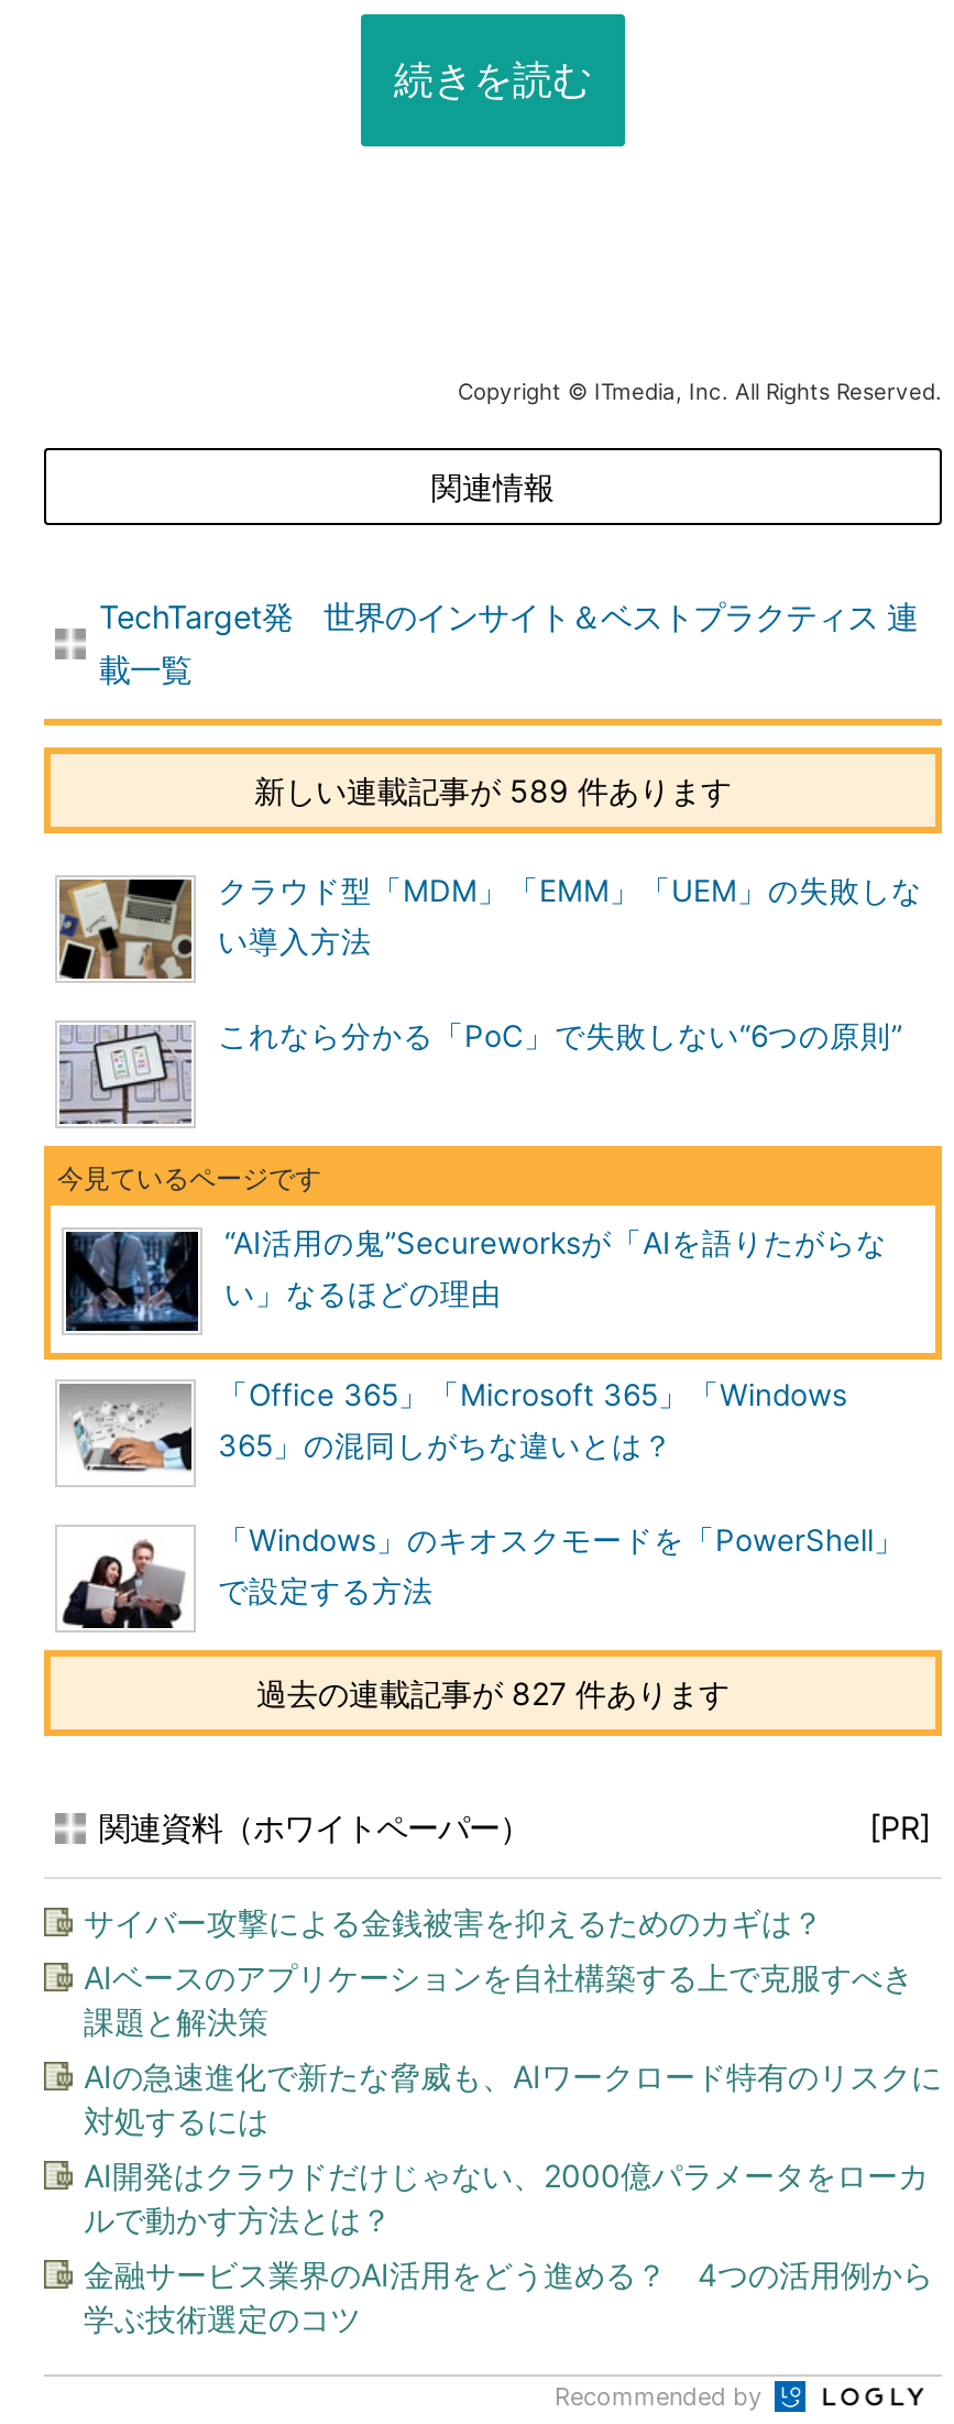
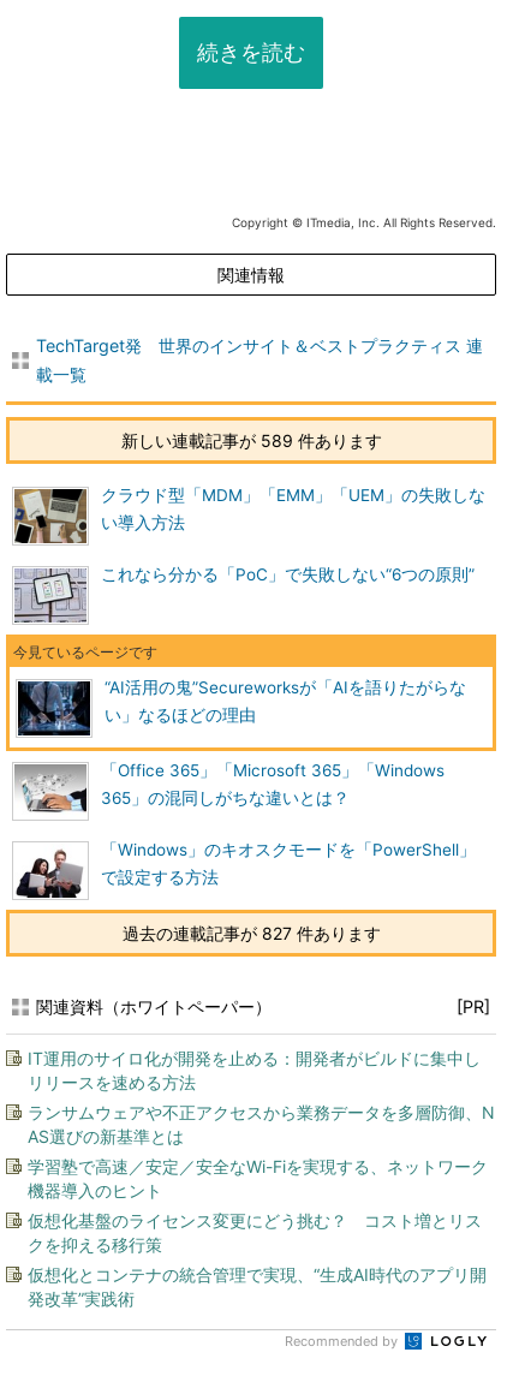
[84,1903,823,1941] サイバー攻撃による金銭被害を抑えるためのカギは？ -> [28,1048,481,1092] IT運用のサイロ化が開発を止める：開発者がビルドに集中し | リリースを速める方法
[84,1958,913,2040] AIベースのアプリケーションを自社構築する上で克服すべき | 課題と解決策 -> [28,1102,495,1146] ランサムウェアや不正アクセスから業務データを多層防御、N | AS選びの新基準とは
[84,2057,942,2139] AIの急速進化で新たな脅威も、AIワークロード特有のリスクに | 対処するには -> [28,1156,488,1201] 学習塾で高速／安定／安全なWi-Fiを実現する、ネットワーク | 機器導入のヒント
[84,2157,929,2238] AI開発はクラウドだけじゃない、2000億パラメータをローカ | ルで動かす方法とは？ -> [28,1210,482,1255] 仮想化基盤のライセンス変更にどう挑む？ コスト増とリス | クを抑える移行策
[84,2256,933,2337] 金融サービス業界のAI活用をどう進める？ 4つの活用例から | 学ぶ技術選定のコツ -> [28,1264,487,1309] 仮想化とコンテナの統合管理で実現、“生成AI時代のアプリ開 | 発改革”実践術

